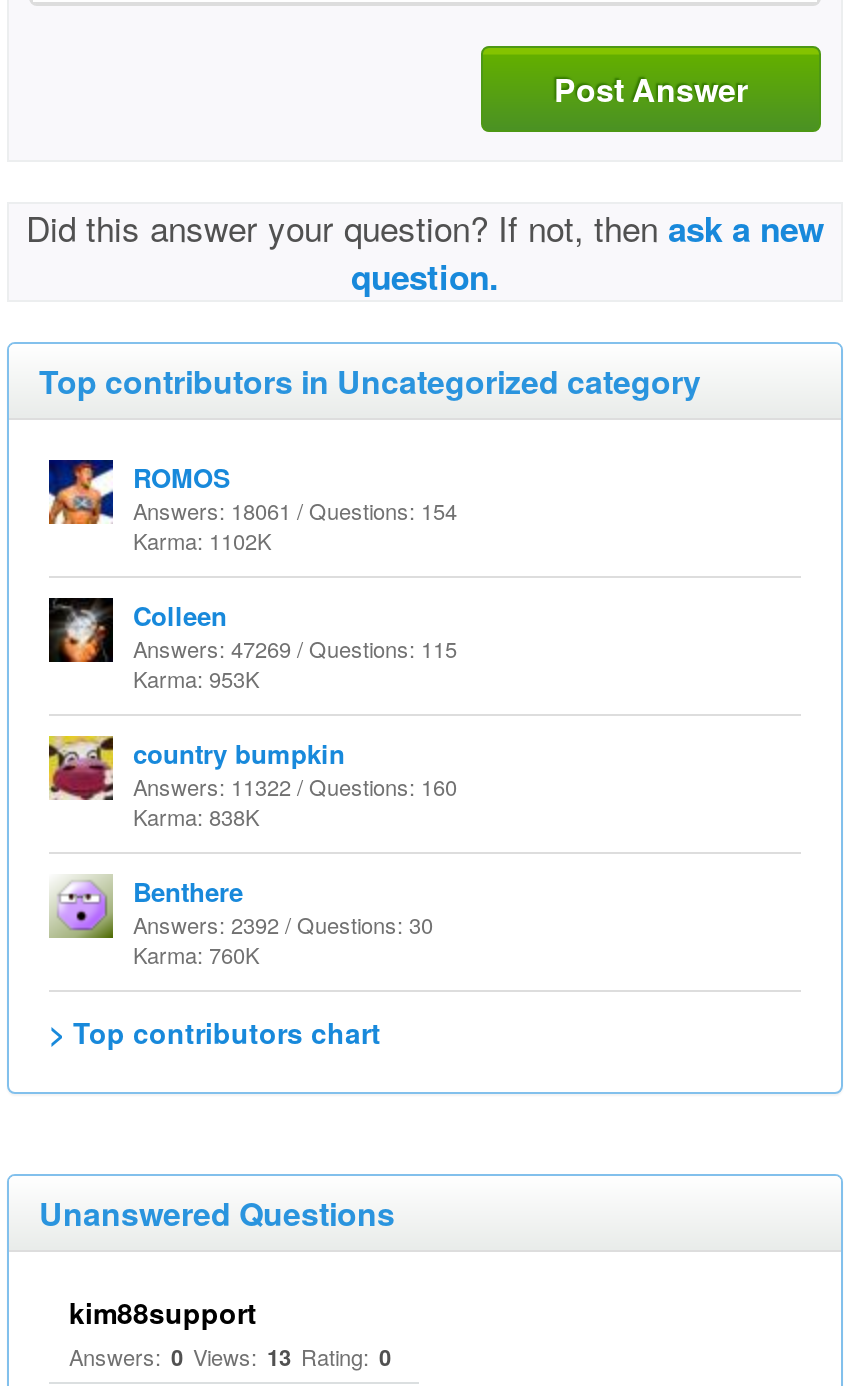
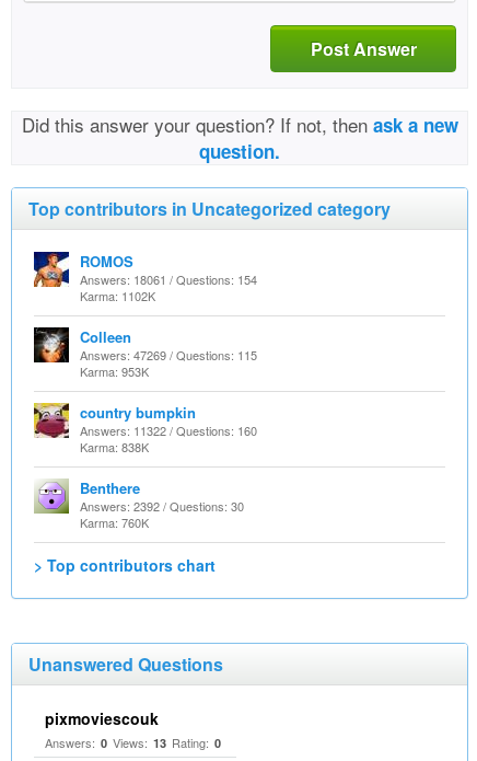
[69,1292,257,1332] kim88support -> [45,707,159,729] pixmoviescouk

